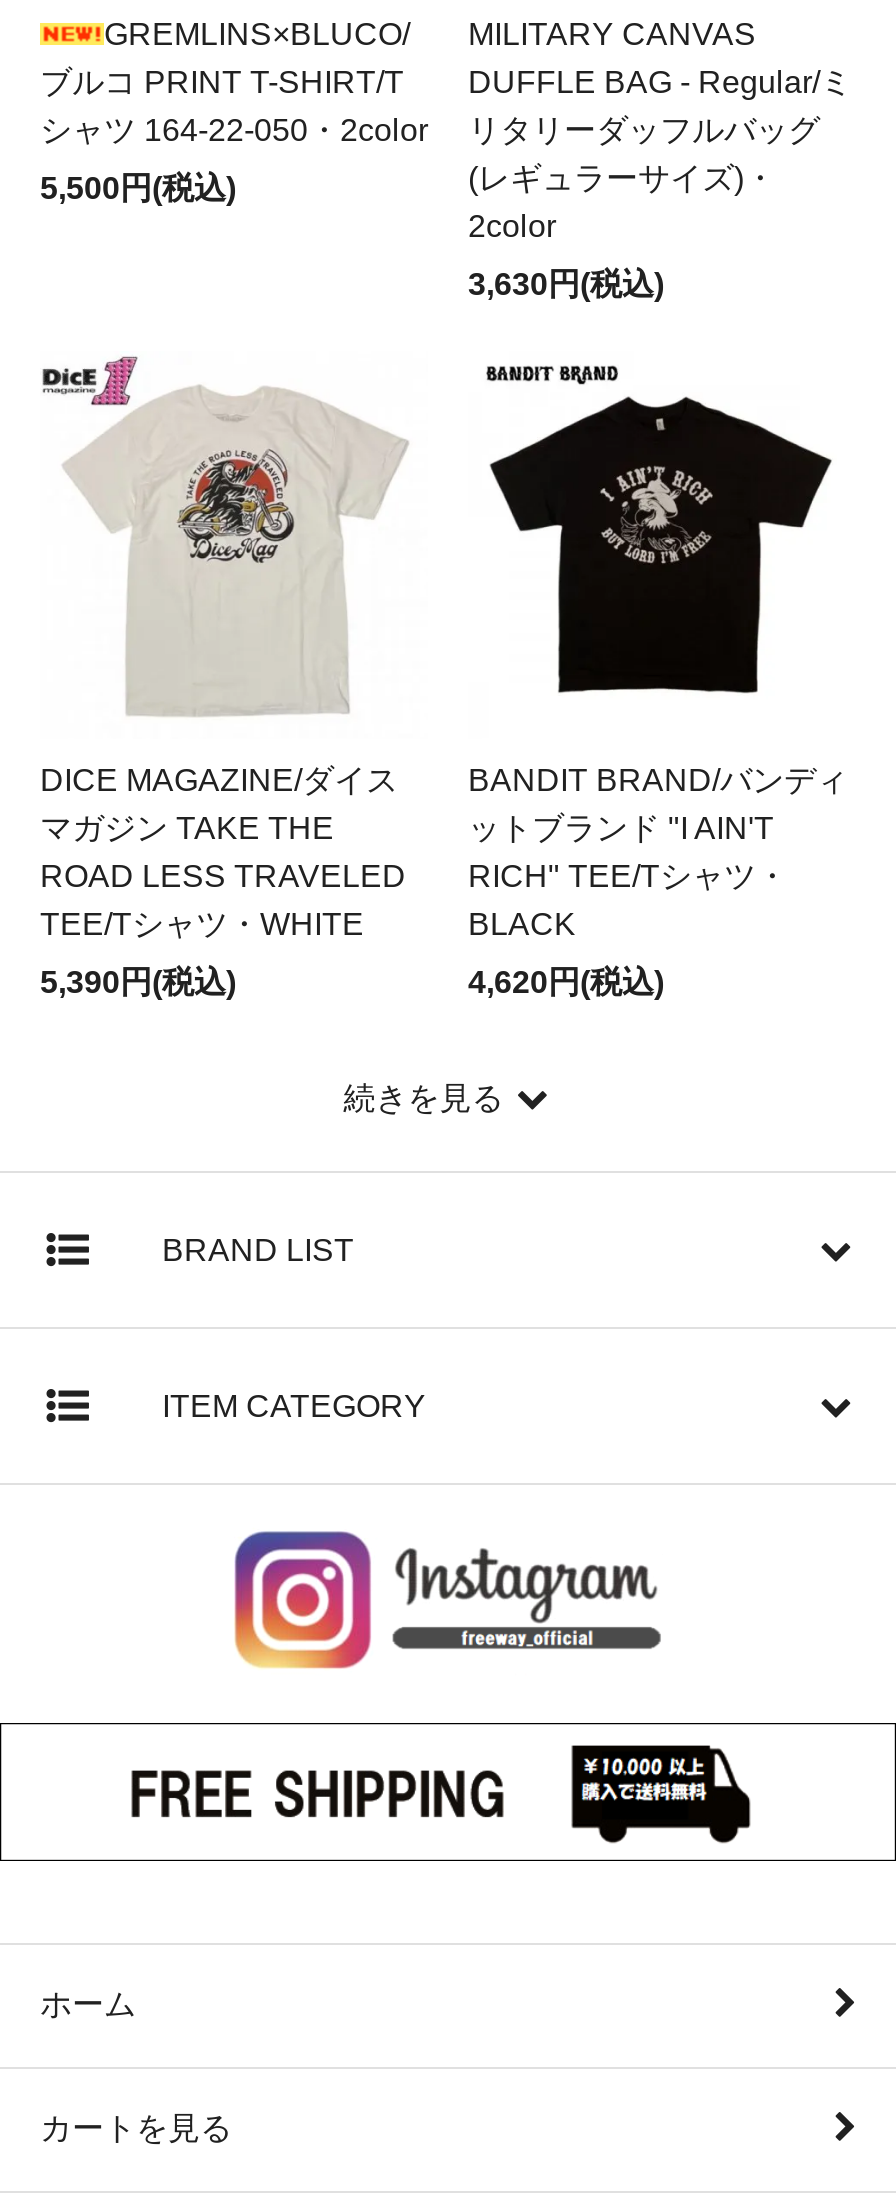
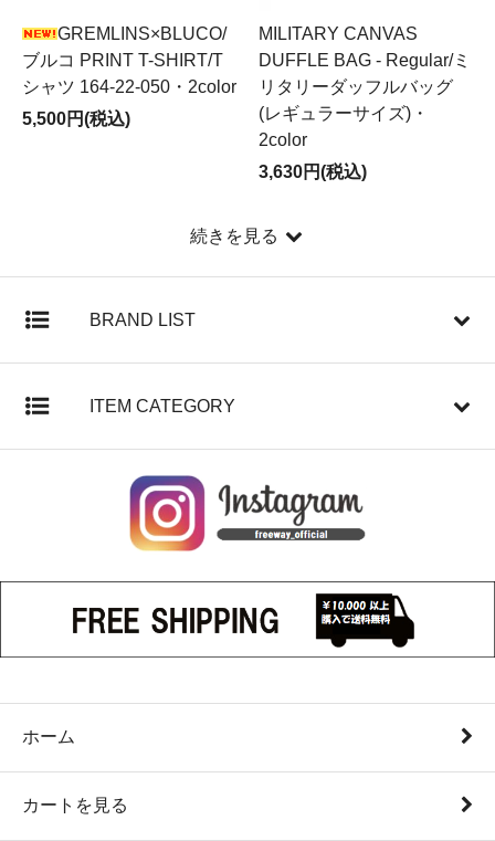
[40,355,408,1000] [image] | DICE MAGAZINE/ダイス | マガジン TAKE THE | ROAD LESS TRAVELED | TEE/Tシャツ・WHITE | 5,390円(税込) -> none
[468,363,848,1000] [image] | BANDIT BRAND/バンディ | ットブランド "I AIN'T | RICH" TEE/Tシャツ・ | BLACK | 4,620円(税込) -> none

